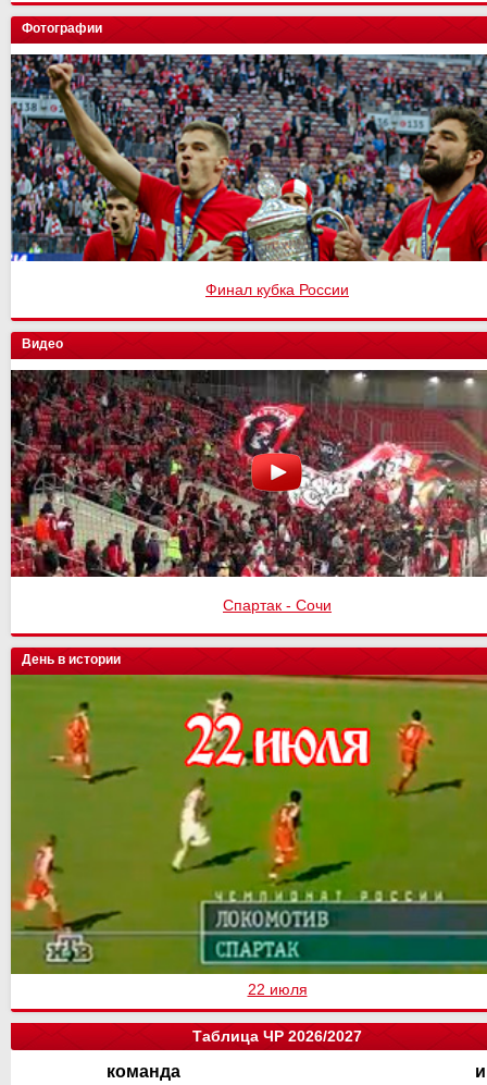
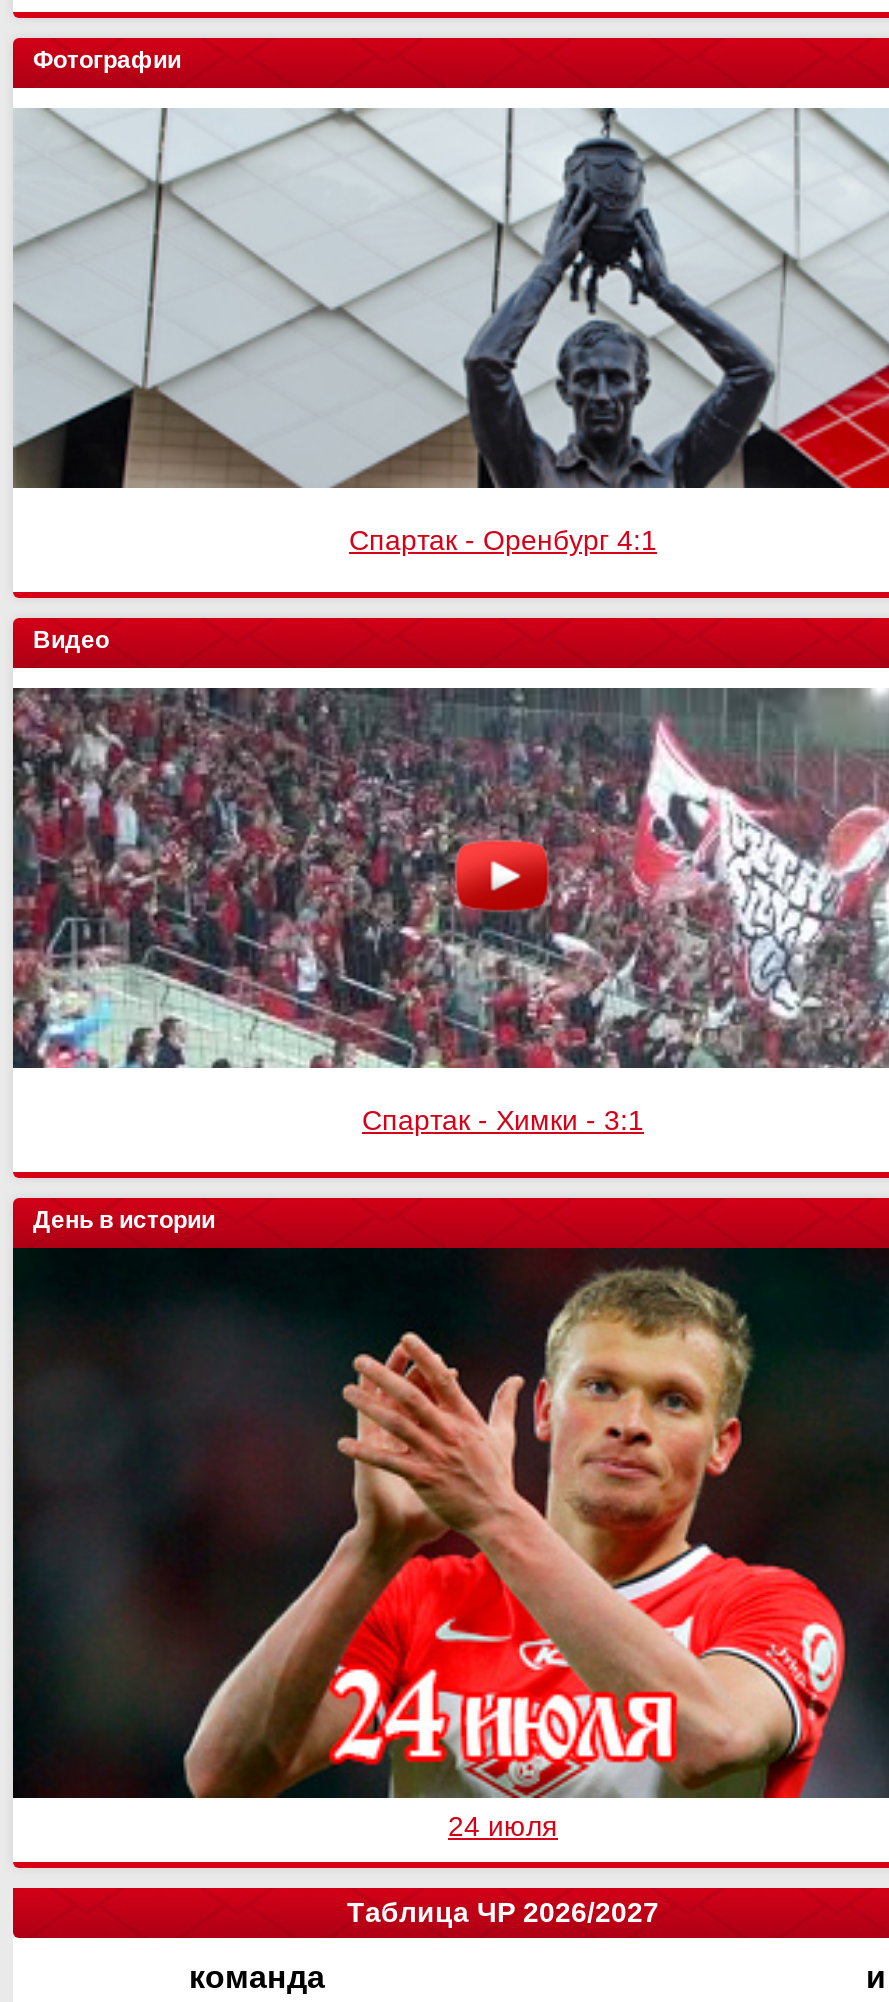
[10,53,484,298] [image] | Финал кубка России -> [11,108,883,555] [image] | Спартак - Оренбург 4:1
[10,369,484,613] [image] | Спартак - Сочи -> [11,688,883,1135] [image] | Спартак - Химки - 3:1
[10,674,484,998] [image] | 22 июля -> [11,1246,883,1843] [image] | 24 июля

